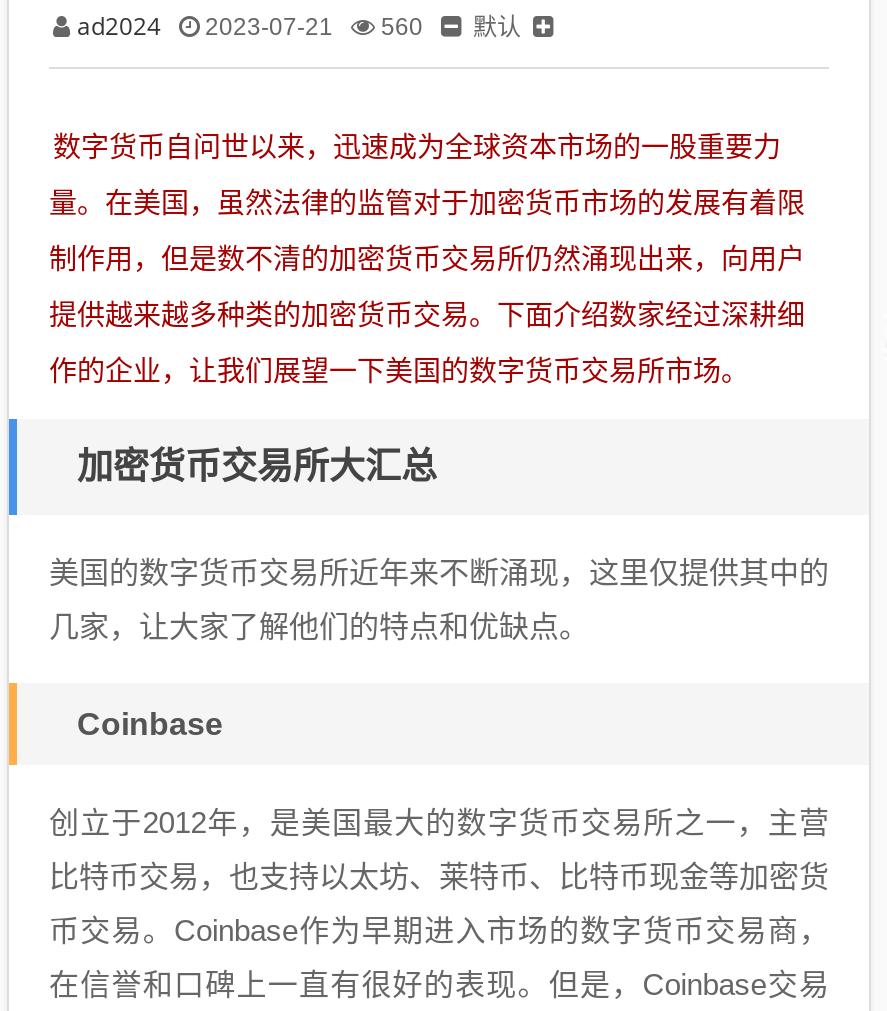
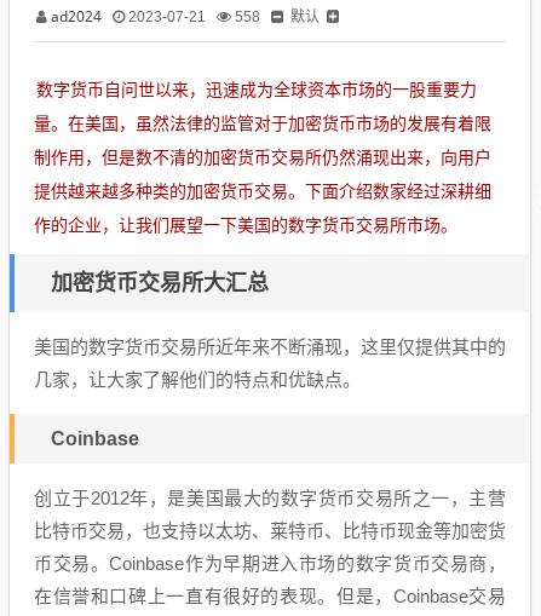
[77,9,521,43] ad2024 2023-07-21 560 默认 -> [51,6,320,27] ad2024 2023-07-21 558 默认

